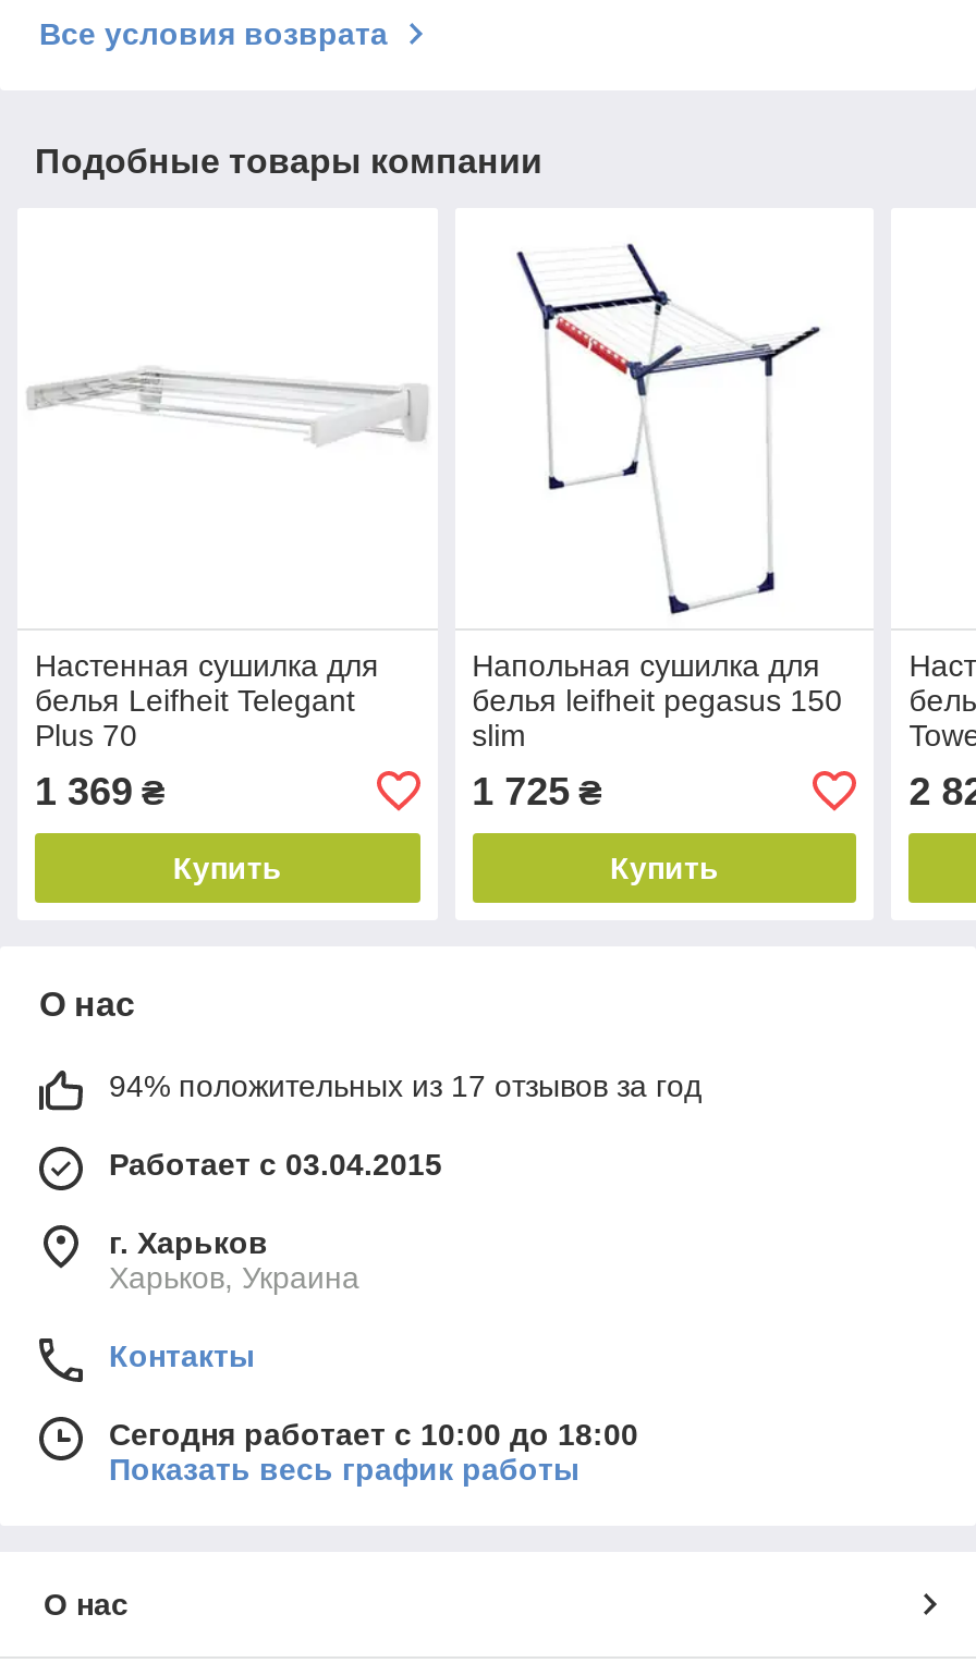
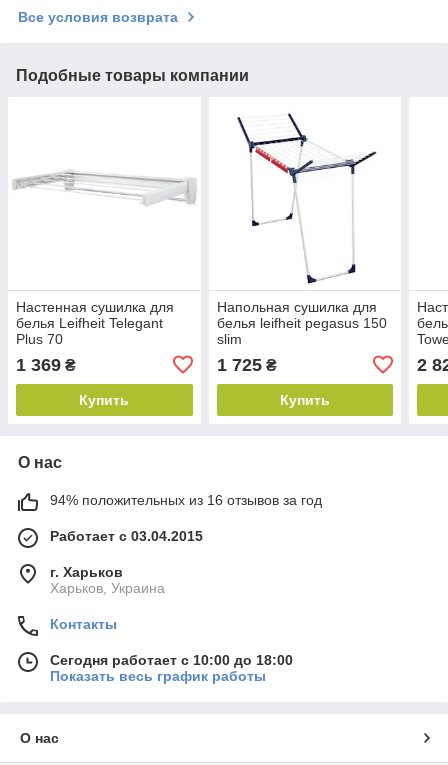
[109,1068,701,1103] 94% положительных из 17 отзывов за год -> [50,492,322,508] 94% положительных из 16 отзывов за год

